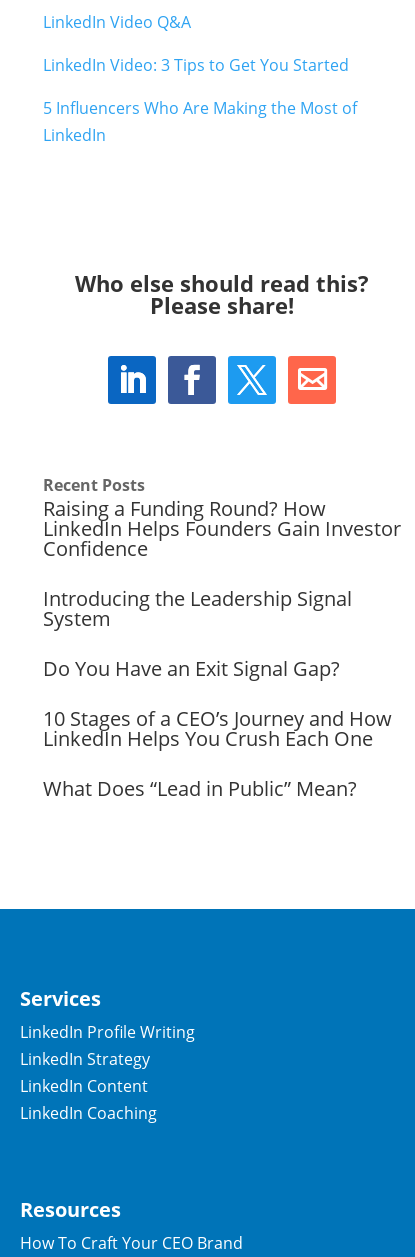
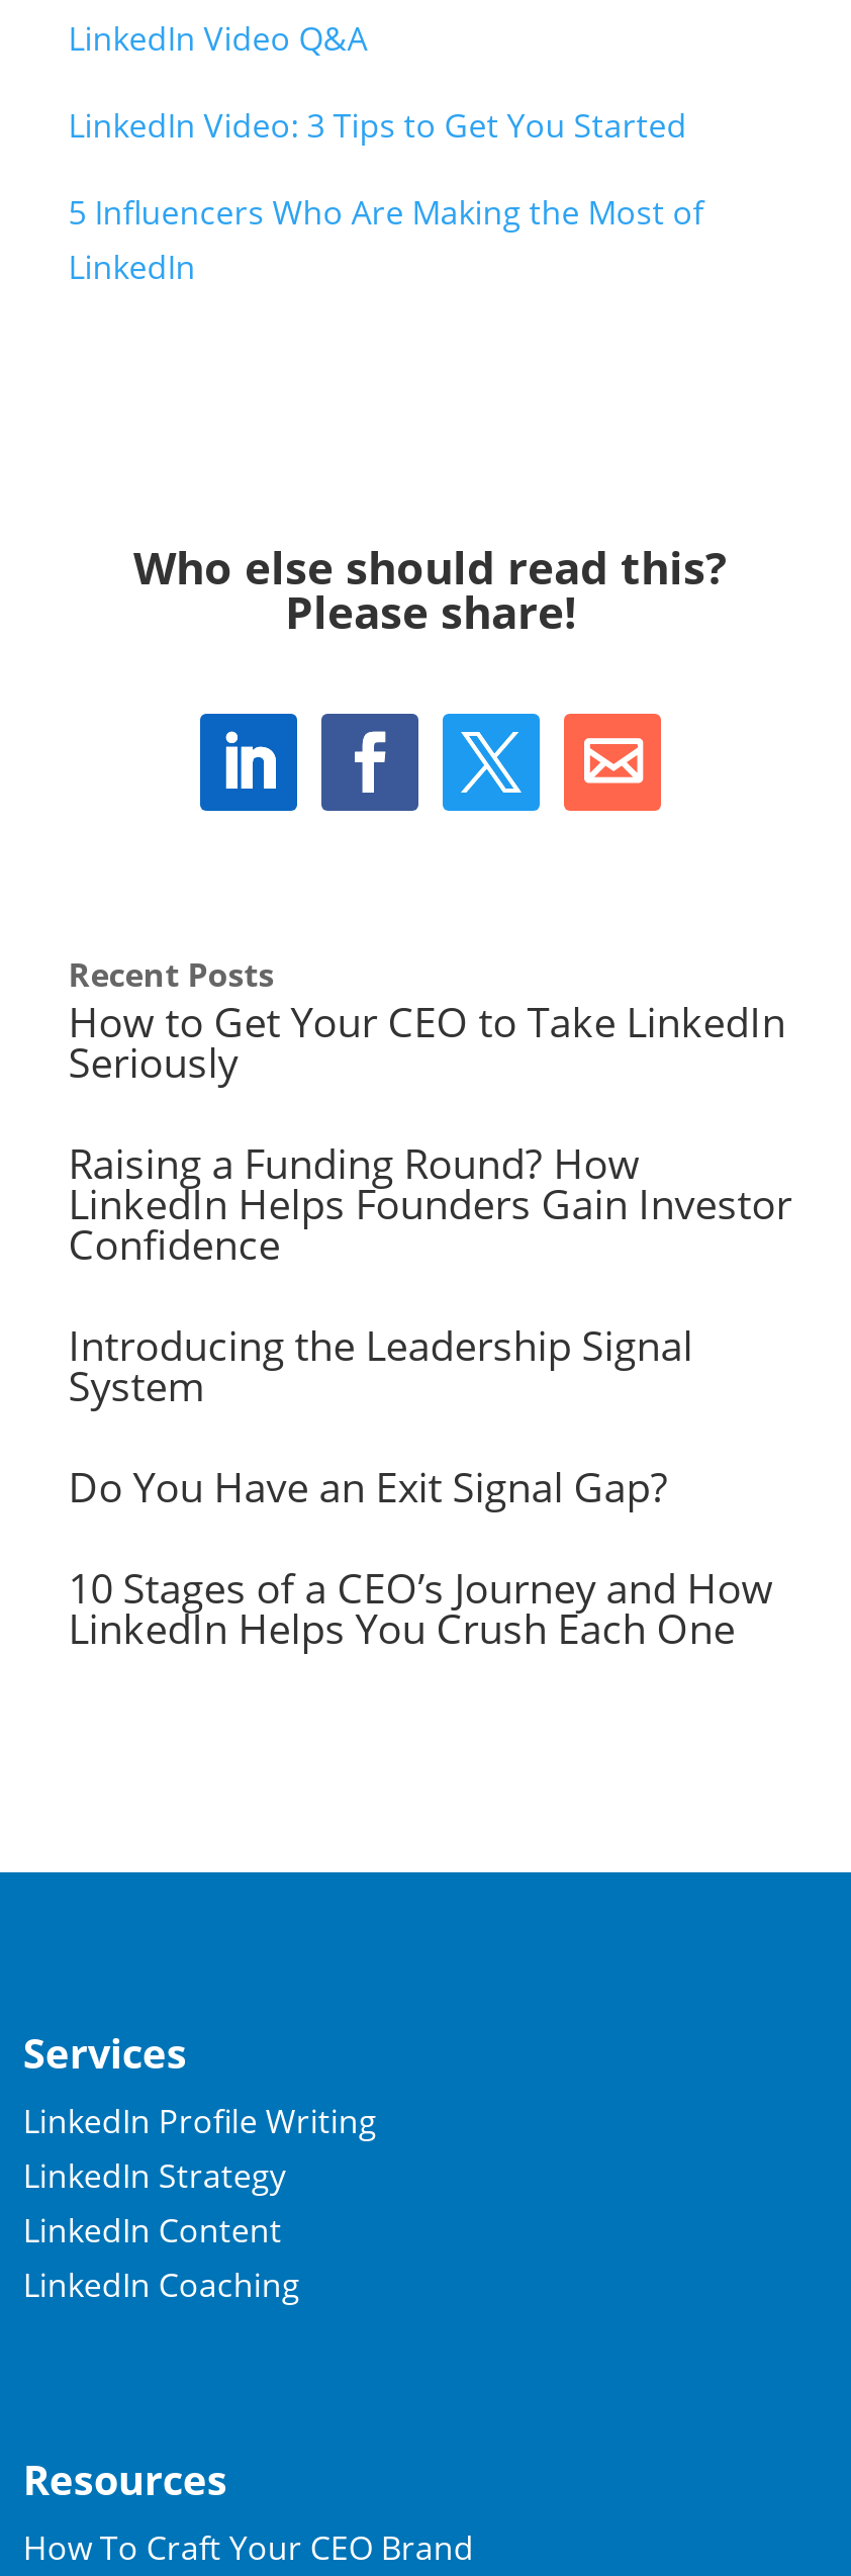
none -> [68,995,786,1090] How to Get Your CEO to Take LinkedIn | Seriously
moved [43,495,401,752] -> [68,1136,792,1656]: Raising a Funding Round? How | LinkedIn Helps Founders Gain Investor | Confidence | Introducing the Leadership Signal | System | Do You Have an Exit Signal Gap? | 10 Stages of a CEO’s Journey and How | LinkedIn Helps You Crush Each One
[43,775,357,802] What Does “Lead in Public” Mean? -> none

